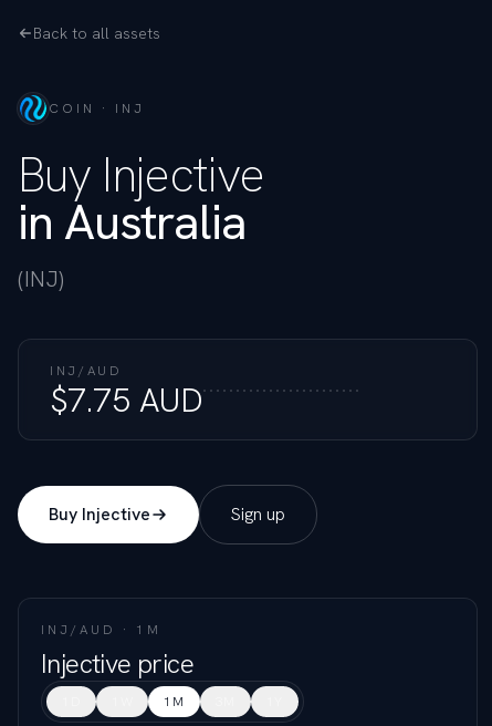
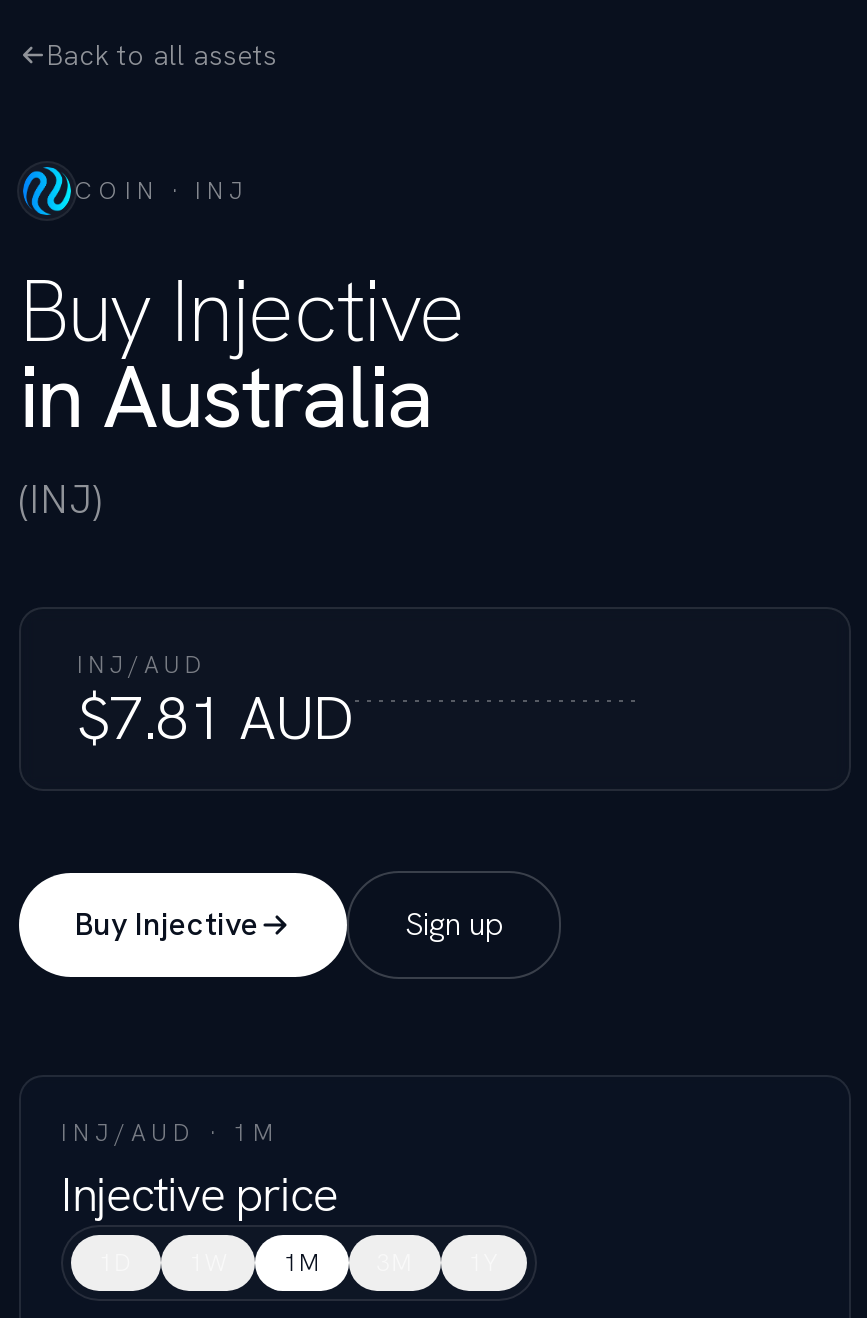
[50,378,203,422] $7.75 AUD -> [77,679,355,757] $7.81 AUD

